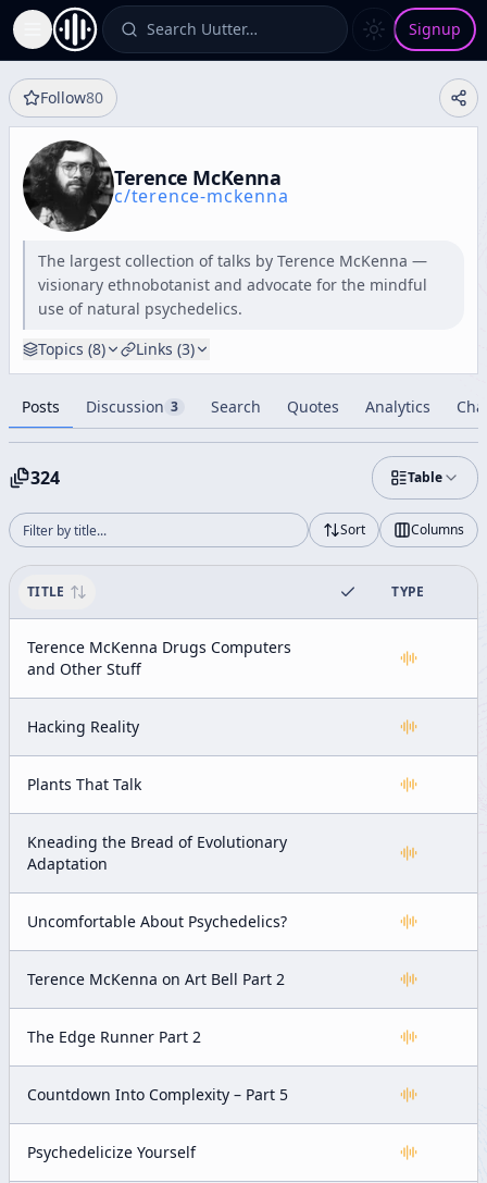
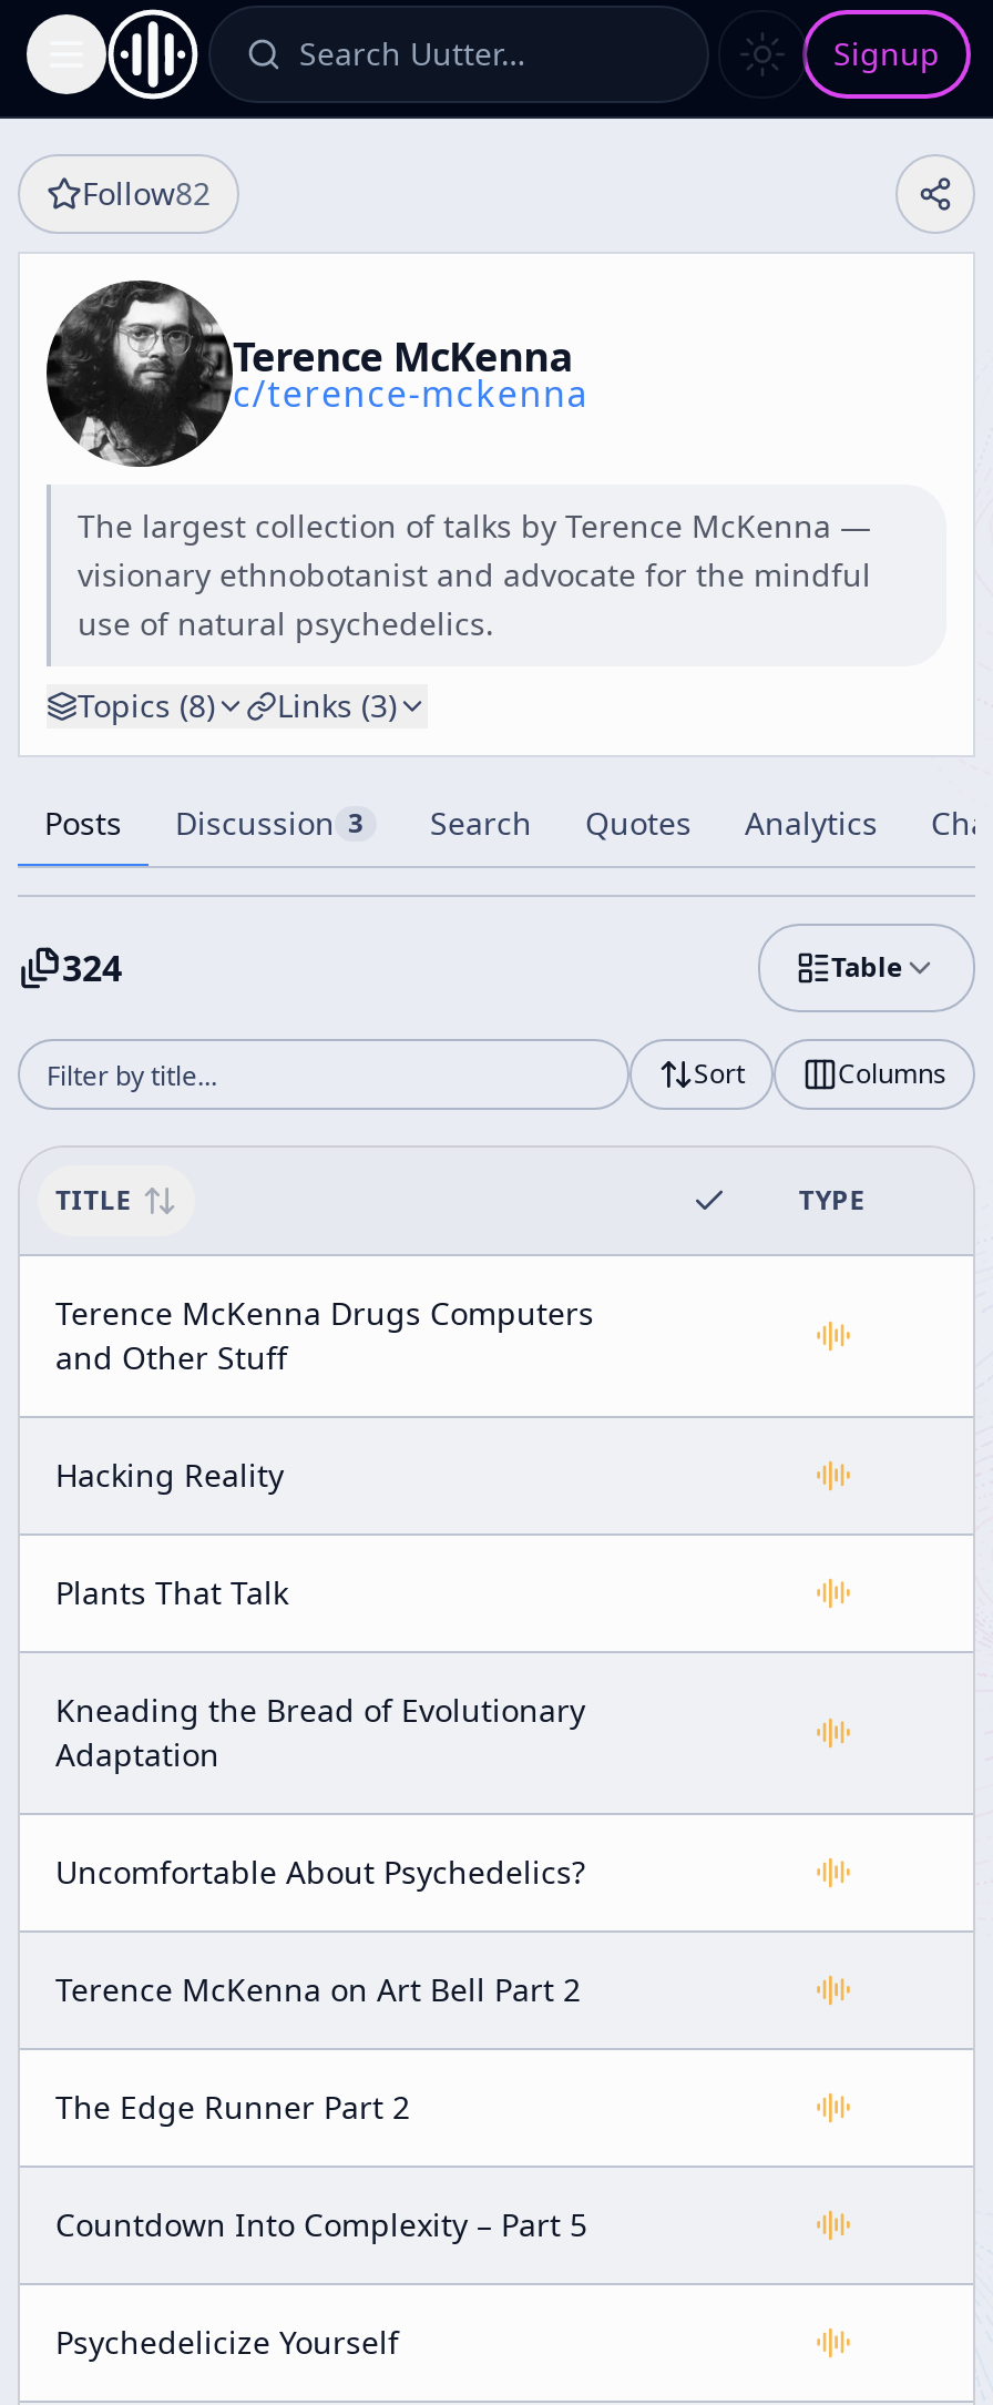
[40,87,103,108] Follow80 -> [82,172,211,214] Follow82

